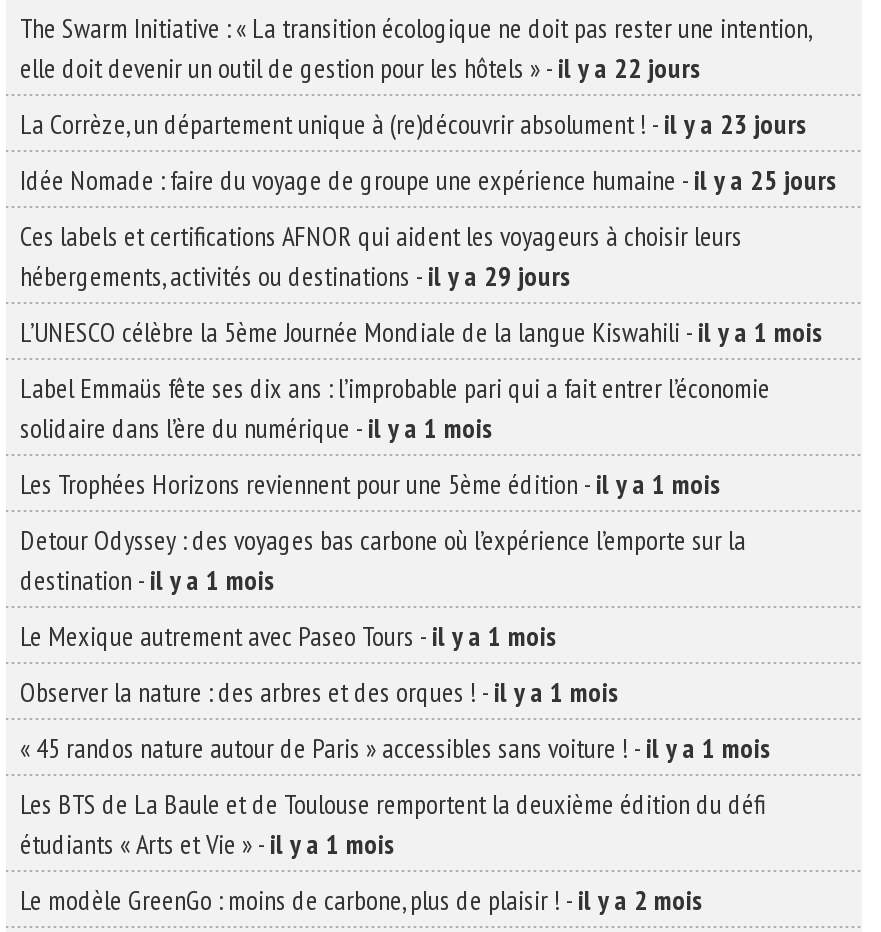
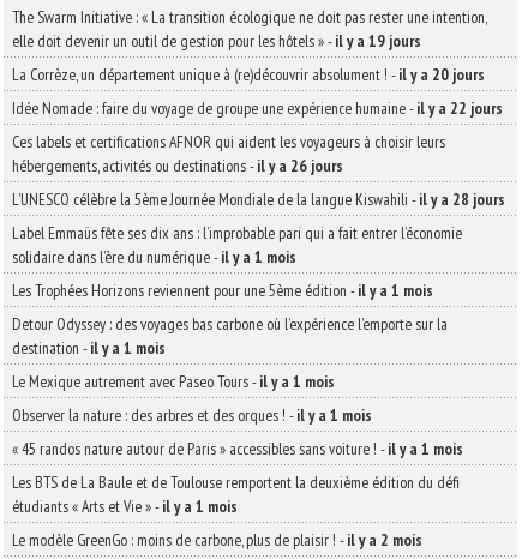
[20,50,702,86] elle doit devenir un outil de gestion pour les hôtels » - il y a 22 jours -> [12,30,421,52] elle doit devenir un outil de gestion pour les hôtels » - il y a 19 jours
[20,106,808,142] La Corrèze, un département unique à (re)découvrir absolument ! - il y a 23 jours -> [12,64,485,85] La Corrèze, un département unique à (re)découvrir absolument ! - il y a 20 jours
[20,162,838,198] Idée Nomade : faire du voyage de groupe une expérience humaine - il y a 25 jours -> [12,97,503,119] Idée Nomade : faire du voyage de groupe une expérience humaine - il y a 22 jours
[20,258,572,294] hébergements, activités ou destinations - il y a 29 jours -> [12,155,343,176] hébergements, activités ou destinations - il y a 26 jours
[20,314,824,350] L’UNESCO célèbre la 5ème Journée Mondiale de la langue Kiswahili - il y a 1 mois -> [12,188,505,210] L’UNESCO célèbre la 5ème Journée Mondiale de la langue Kiswahili - il y a 28 jours

